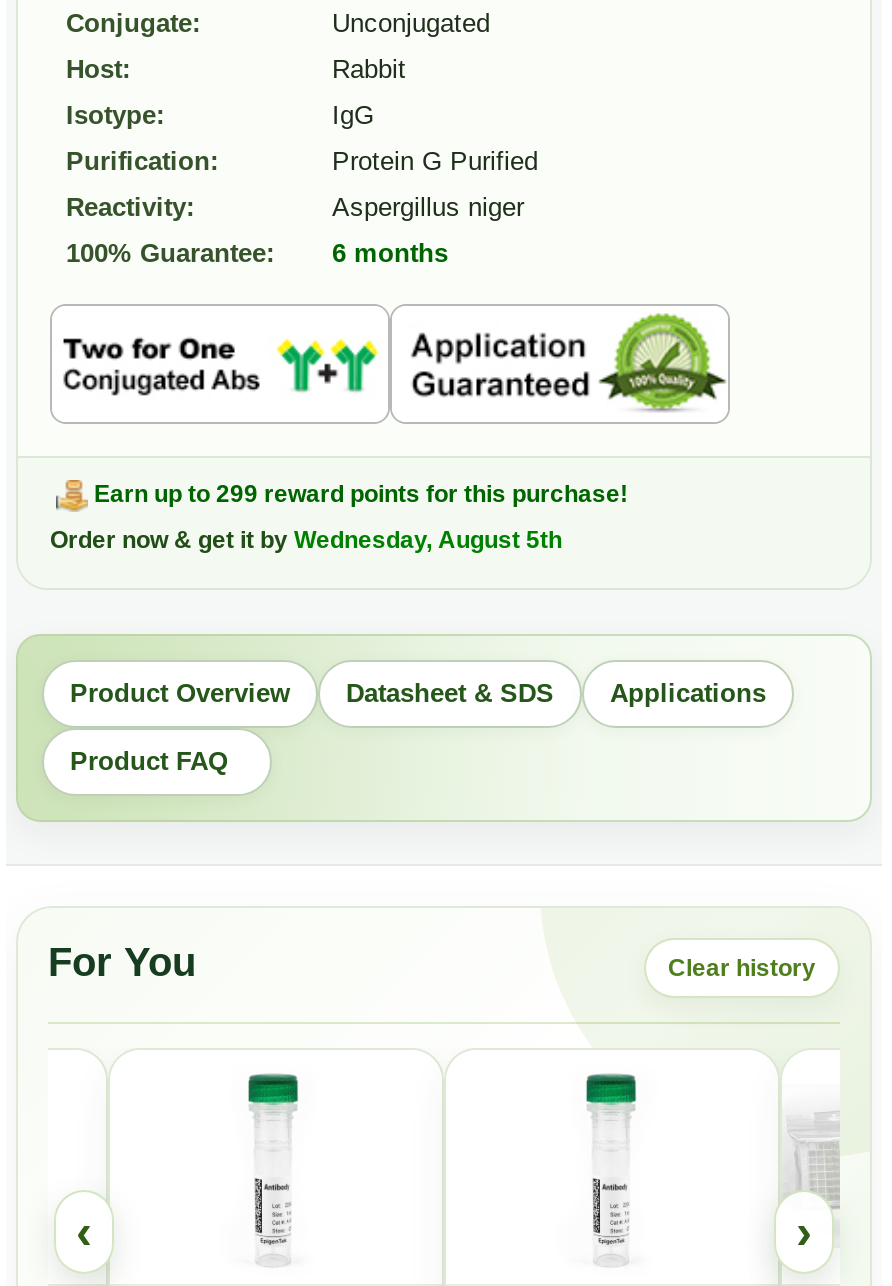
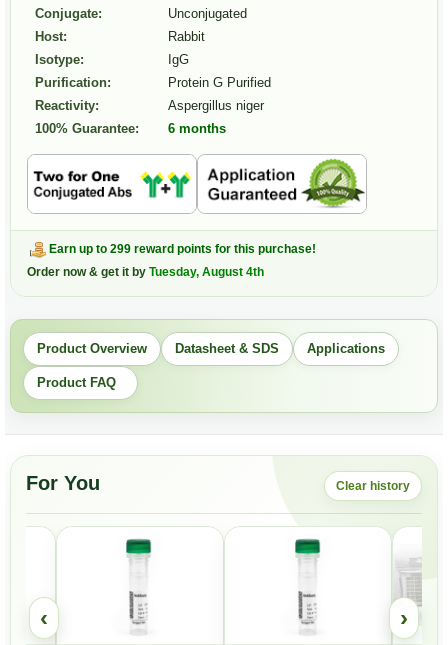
[50,526,562,554] Order now & get it by Wednesday, August 5th -> [27,265,264,279] Order now & get it by Tuesday, August 4th

